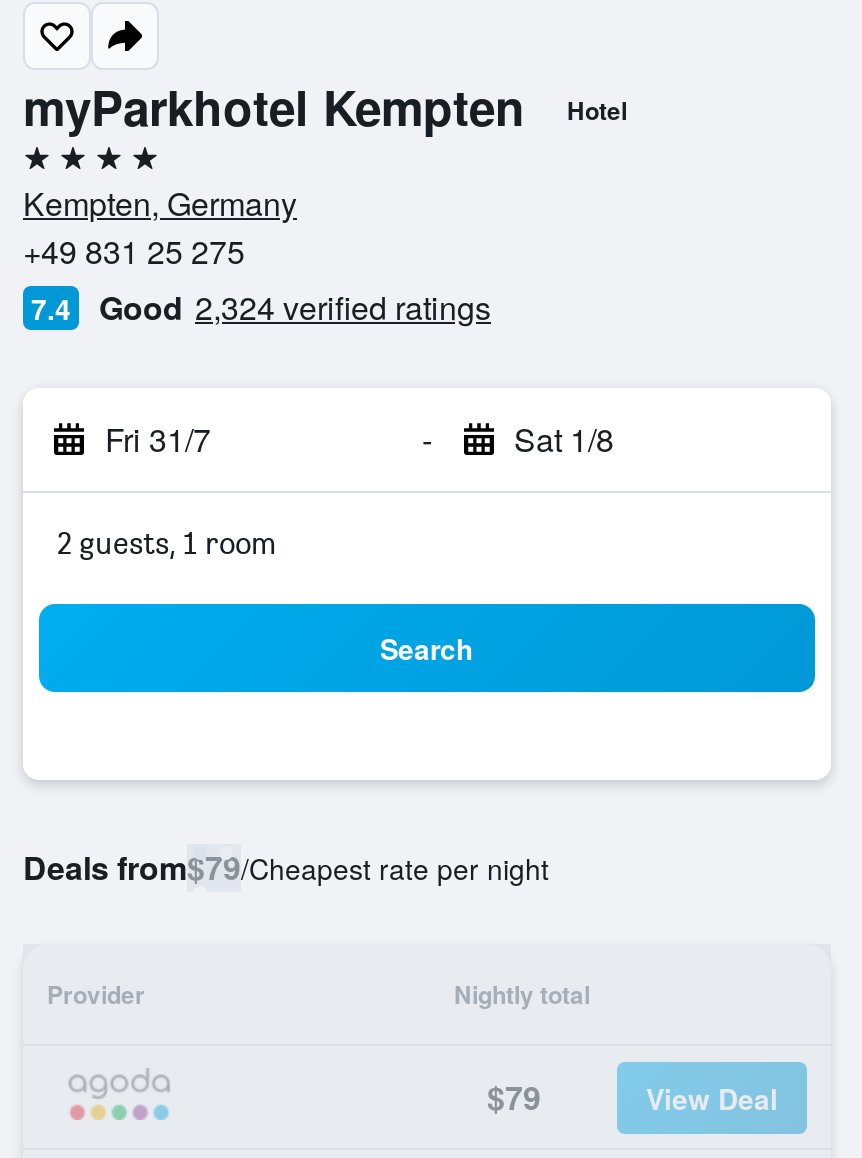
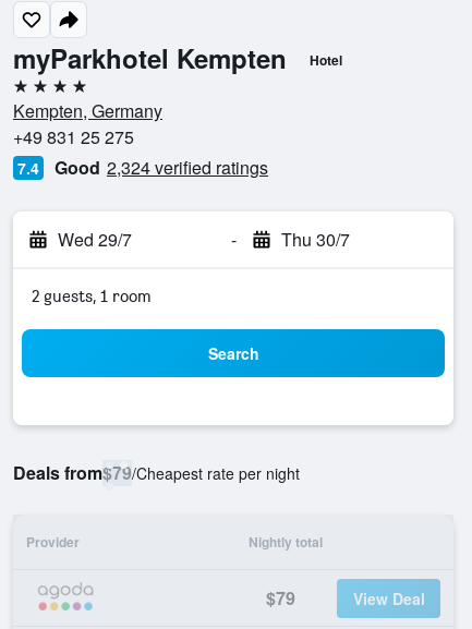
[105,416,211,462] Fri 31/7 -> [58,227,132,252] Wed 29/7
[514,416,614,462] Sat 1/8 -> [281,227,349,252] Thu 30/7

